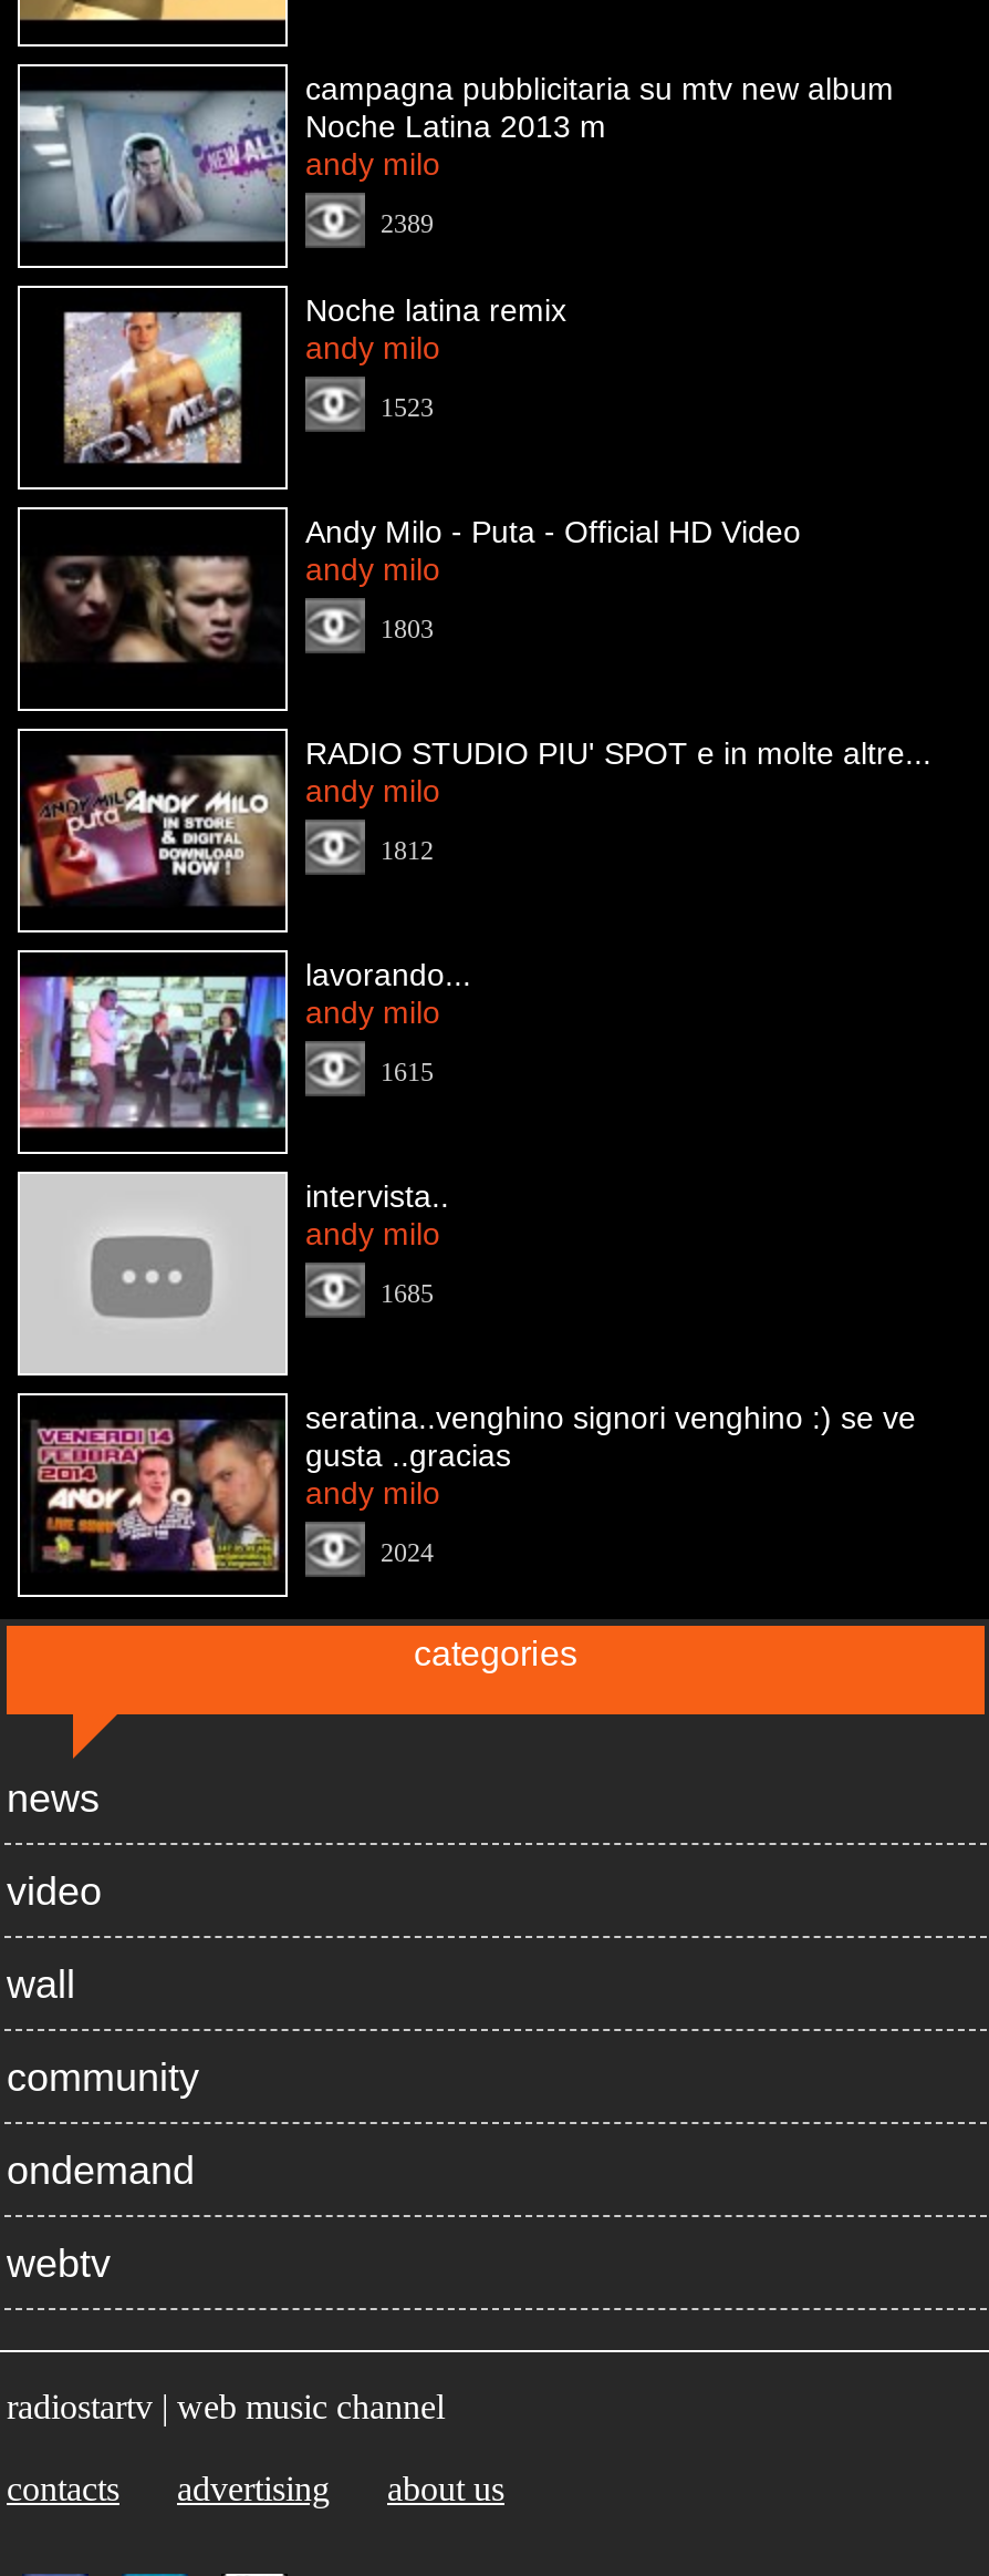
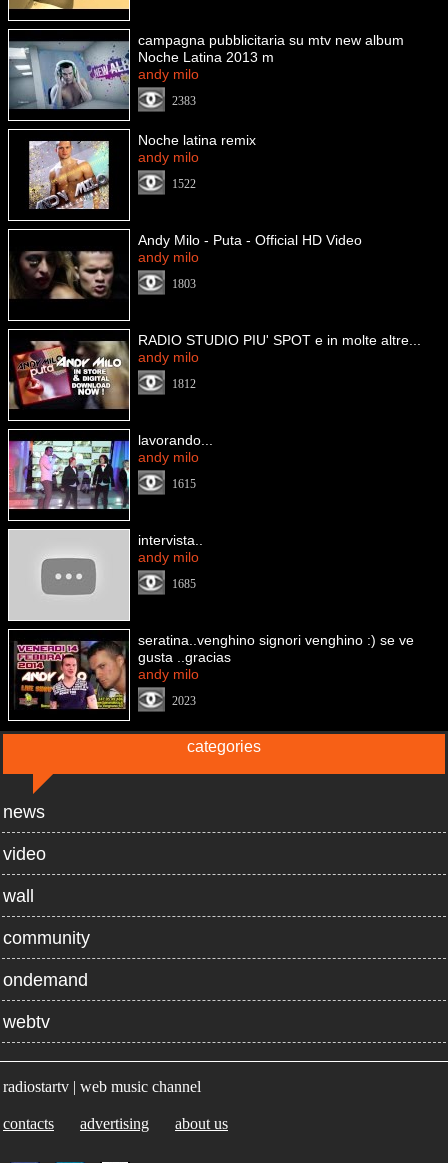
[381,208,434,239] 2389 -> [172,94,196,108] 2383
[381,392,434,423] 1523 -> [172,177,196,191] 1522
[381,1537,434,1568] 2024 -> [172,694,196,708] 2023

